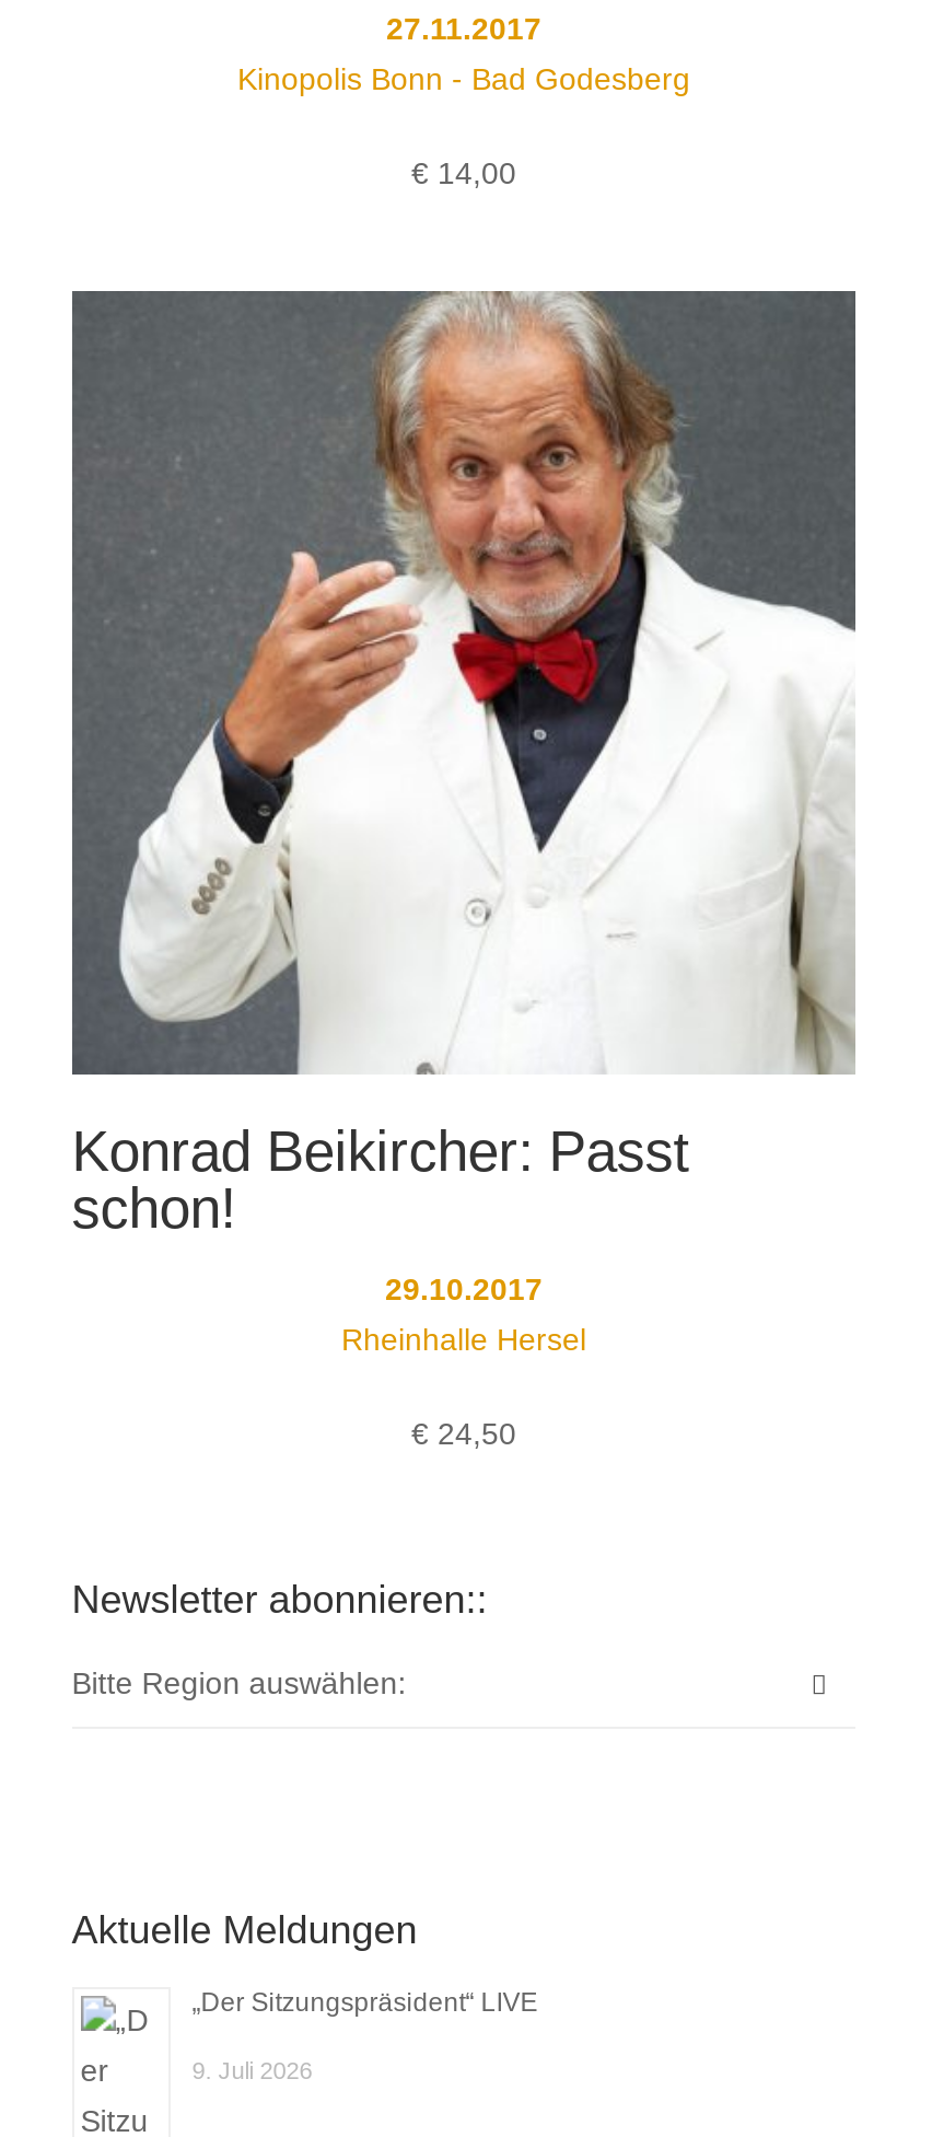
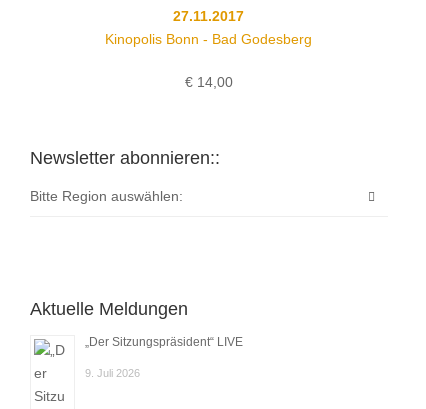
[70,288,858,1451] [image] | Konrad Beikircher: Passt | schon! | 29.10.2017 | Rheinhalle Hersel | €24,50 -> none

